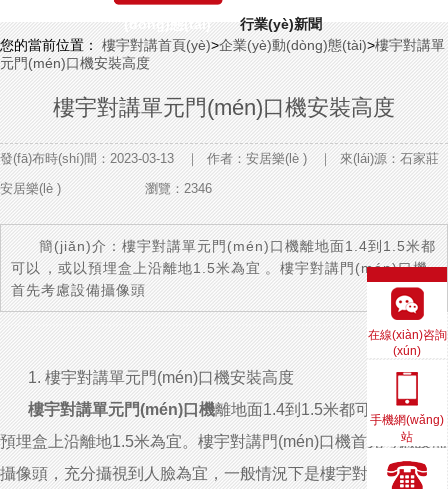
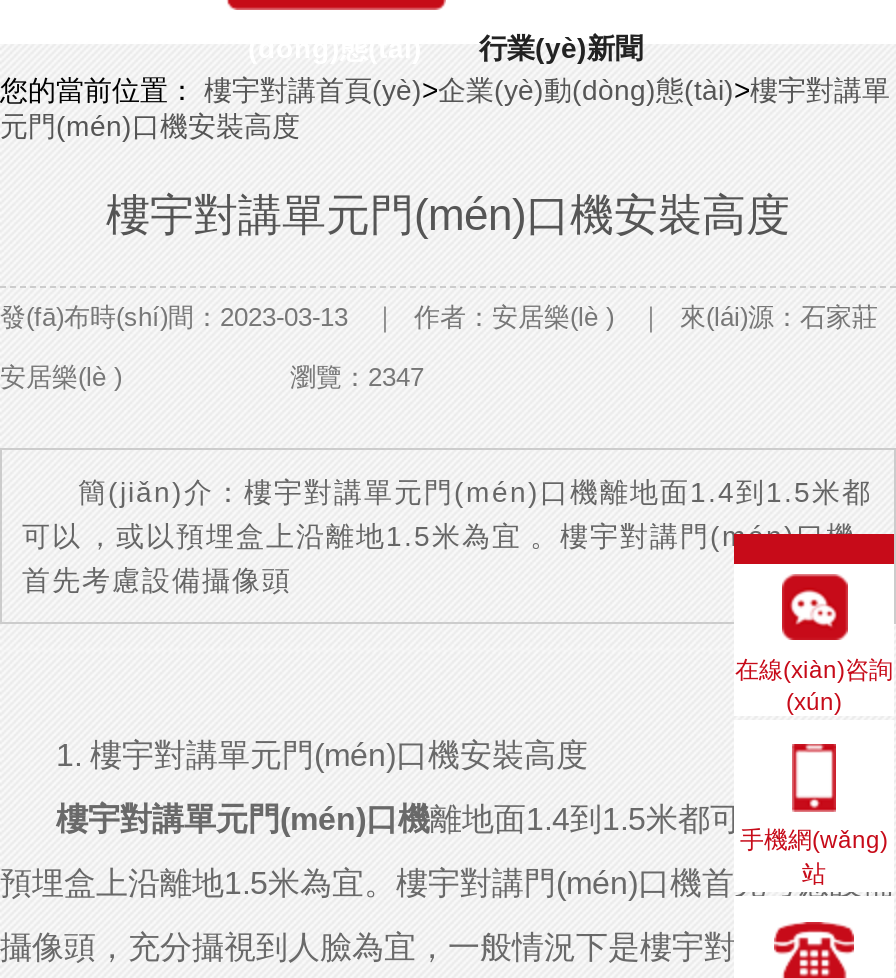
[0,181,212,196] 安居樂(lè ) 瀏覽：2346 -> [0,361,424,391] 安居樂(lè ) 瀏覽：2347

